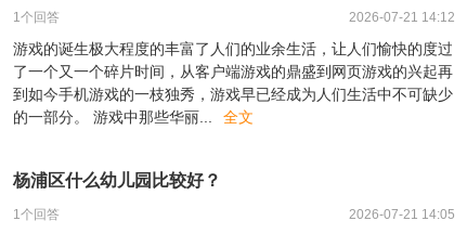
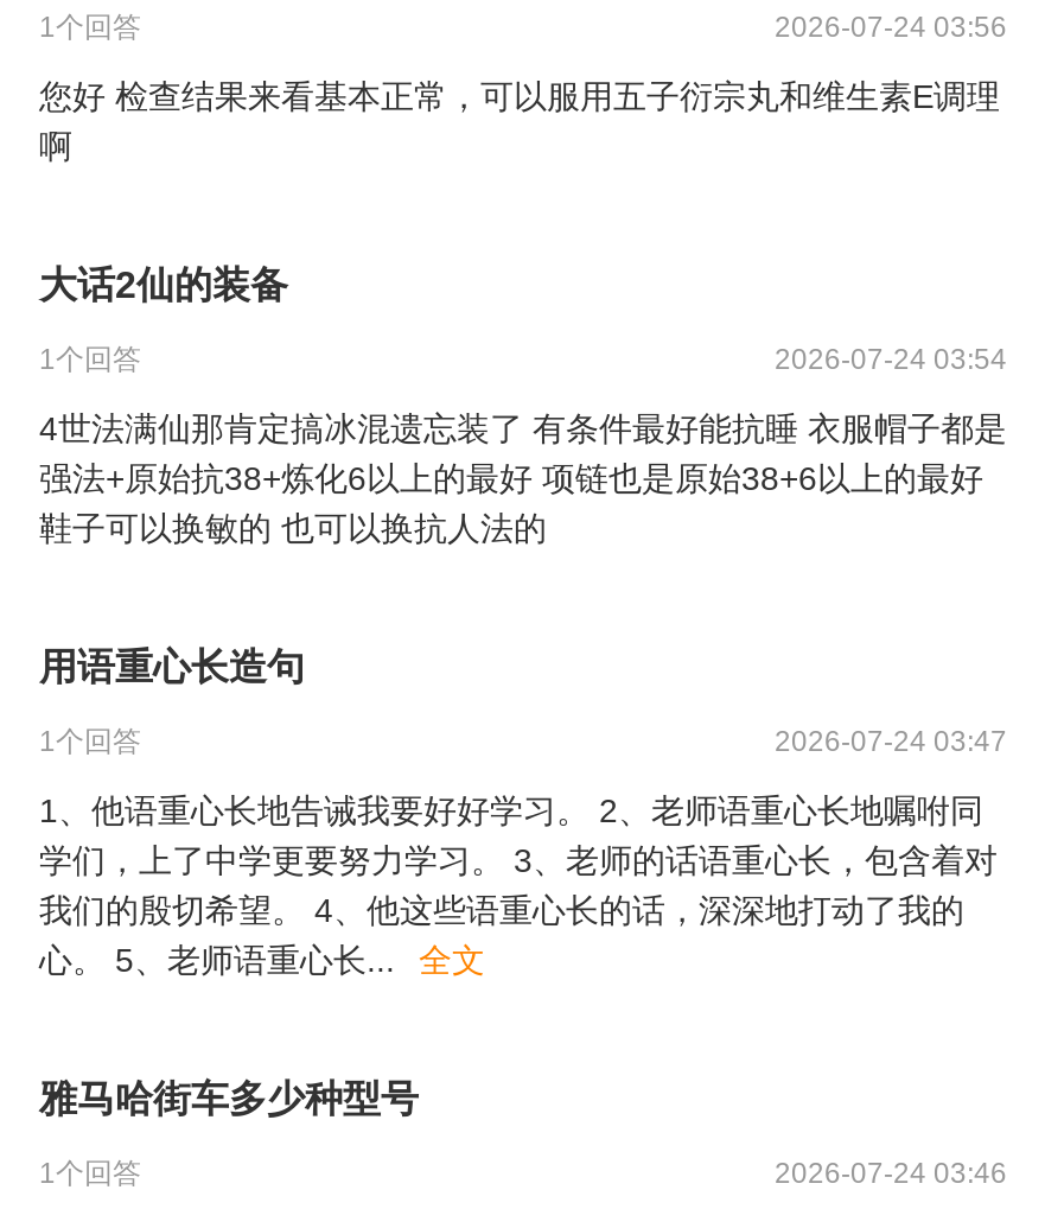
[13,10,455,126] 2026-07-21 14:12 | 游戏的诞生极大程度的丰富了人们的业余生活，让人们愉快的度过 | 了一个又一个碎片时间，从客户端游戏的鼎盛到网页游戏的兴起再 | 到如今手机游戏的一枝独秀，游戏早已经成为人们生活中不可缺少 | 的一部分。 游戏中那些华丽... -> [39,11,1007,979] 2026-07-24 03:56 | 您好 检查结果来看基本正常，可以服用五子衍宗丸和维生素E调理 | 啊 | 大话2仙的装备 | 1个回答 | 2026-07-24 03:54 | 4世法满仙那肯定搞冰混遗忘装了 有条件最好能抗睡 衣服帽子都是 | 强法+原始抗38+炼化6以上的最好 项链也是原始38+6以上的最好 | 鞋子可以换敏的 也可以换抗人法的 | 用语重心长造句 | 1个回答 | 2026-07-24 03:47 | 1、他语重心长地告诫我要好好学习。 2、老师语重心长地嘱咐同 | 学们，上了中学更要努力学习。 3、老师的话语重心长，包含着对 | 我们的殷切希望。 4、他这些语重心长的话，深深地打动了我的 | 心。 5、老师语重心长...
[13,171,221,190] 杨浦区什么幼儿园比较好？ -> [39,1078,419,1119] 雅马哈街车多少种型号
[349,207,455,222] 2026-07-21 14:05 -> [775,1157,1007,1190] 2026-07-24 03:46

